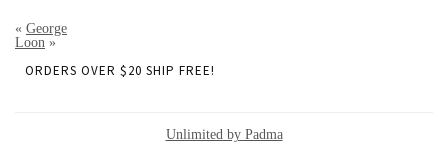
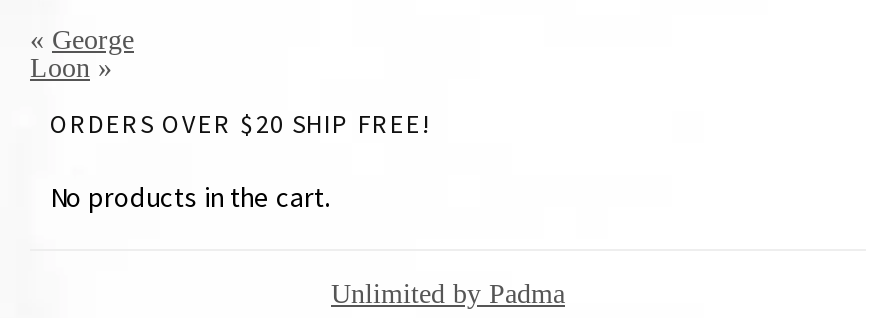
none -> [50,179,330,215] No products in the cart.

